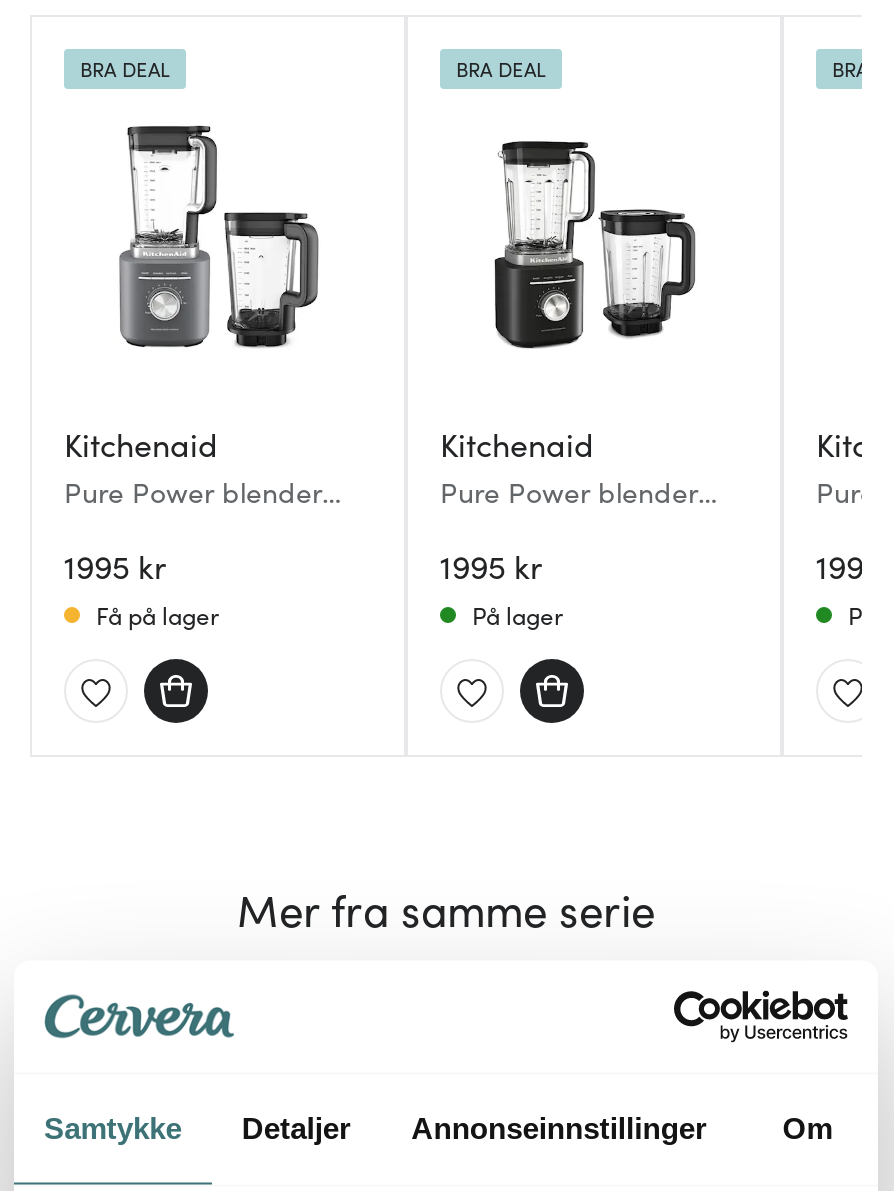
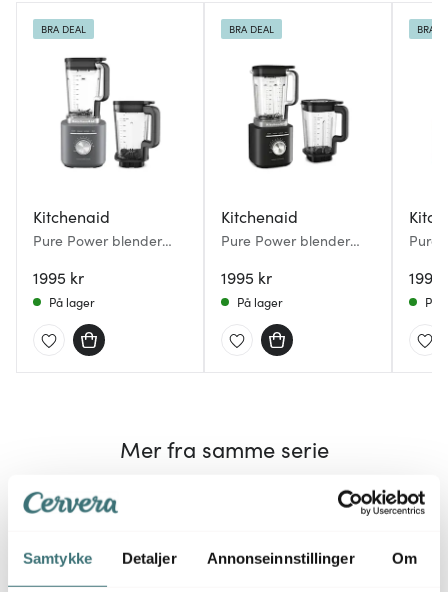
[96,597,220,631] Få på lager -> [49,293,95,310] På lager

